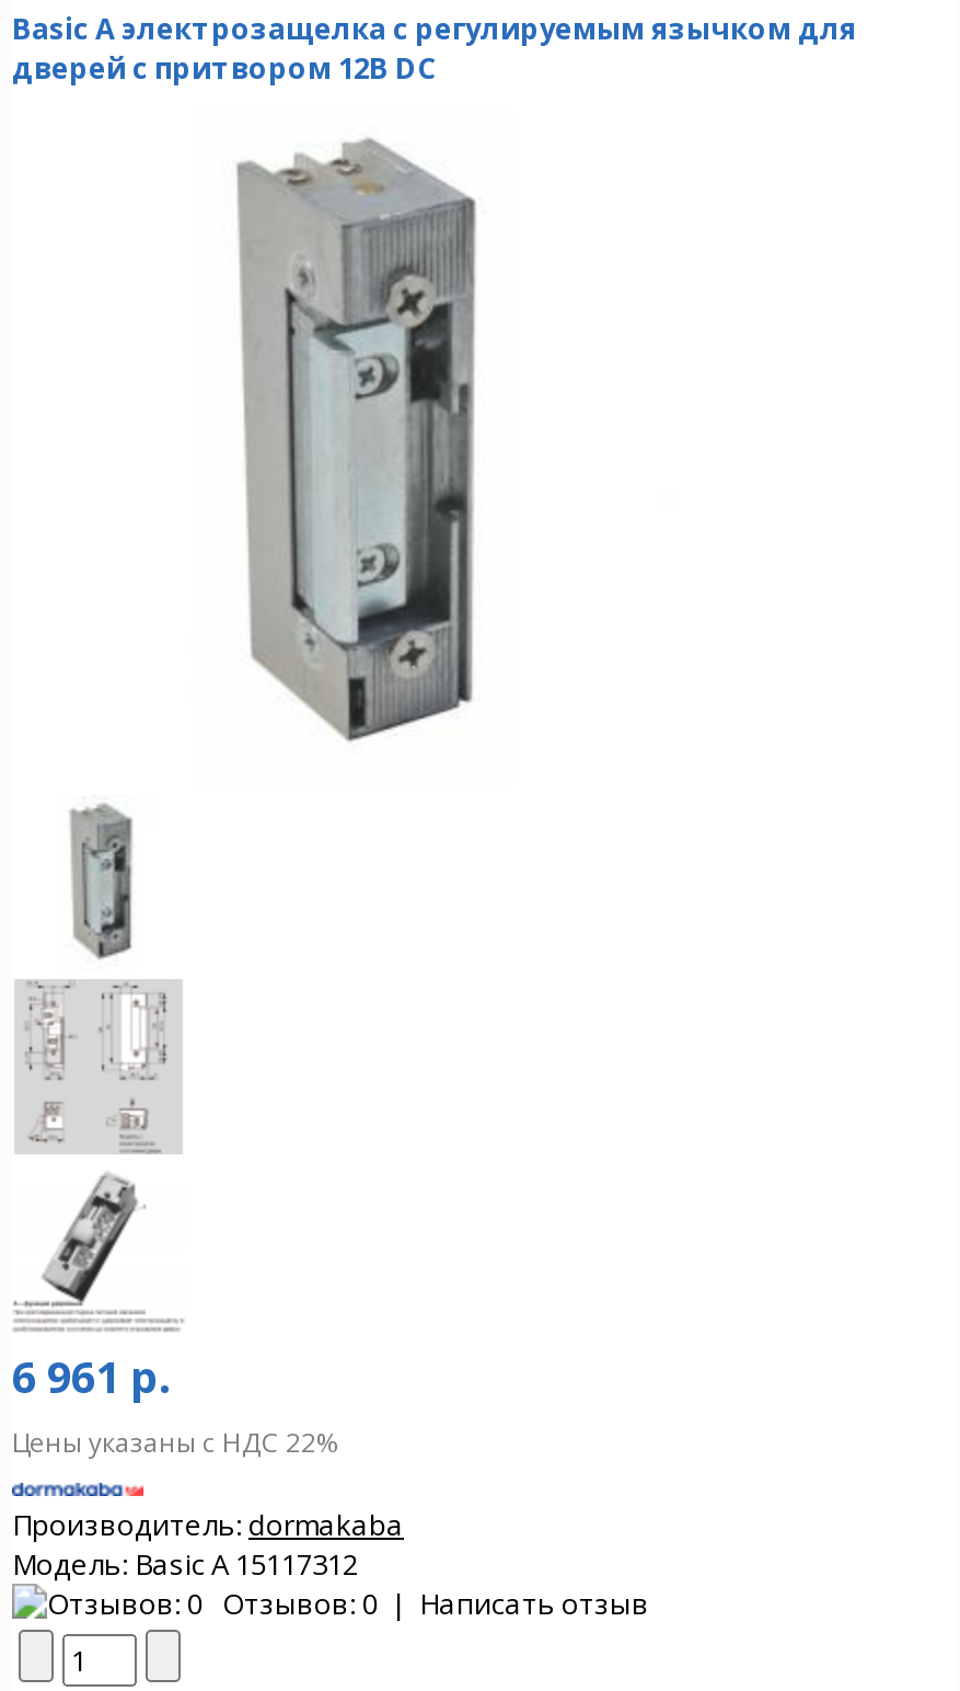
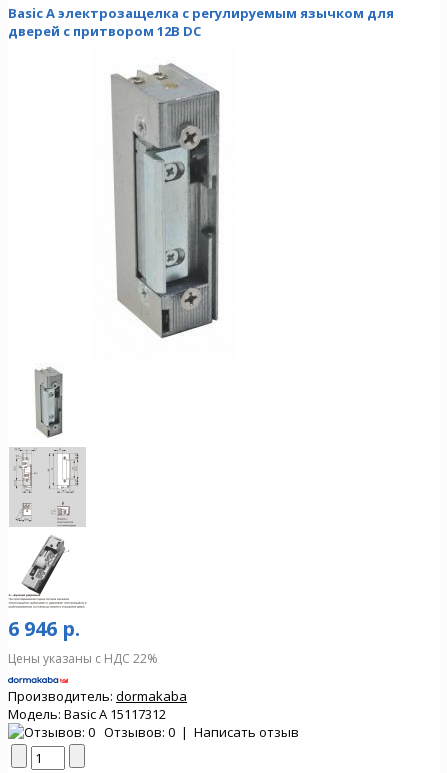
[12,1347,170,1406] 6 961 р. -> [8,615,80,642] 6 946 р.

